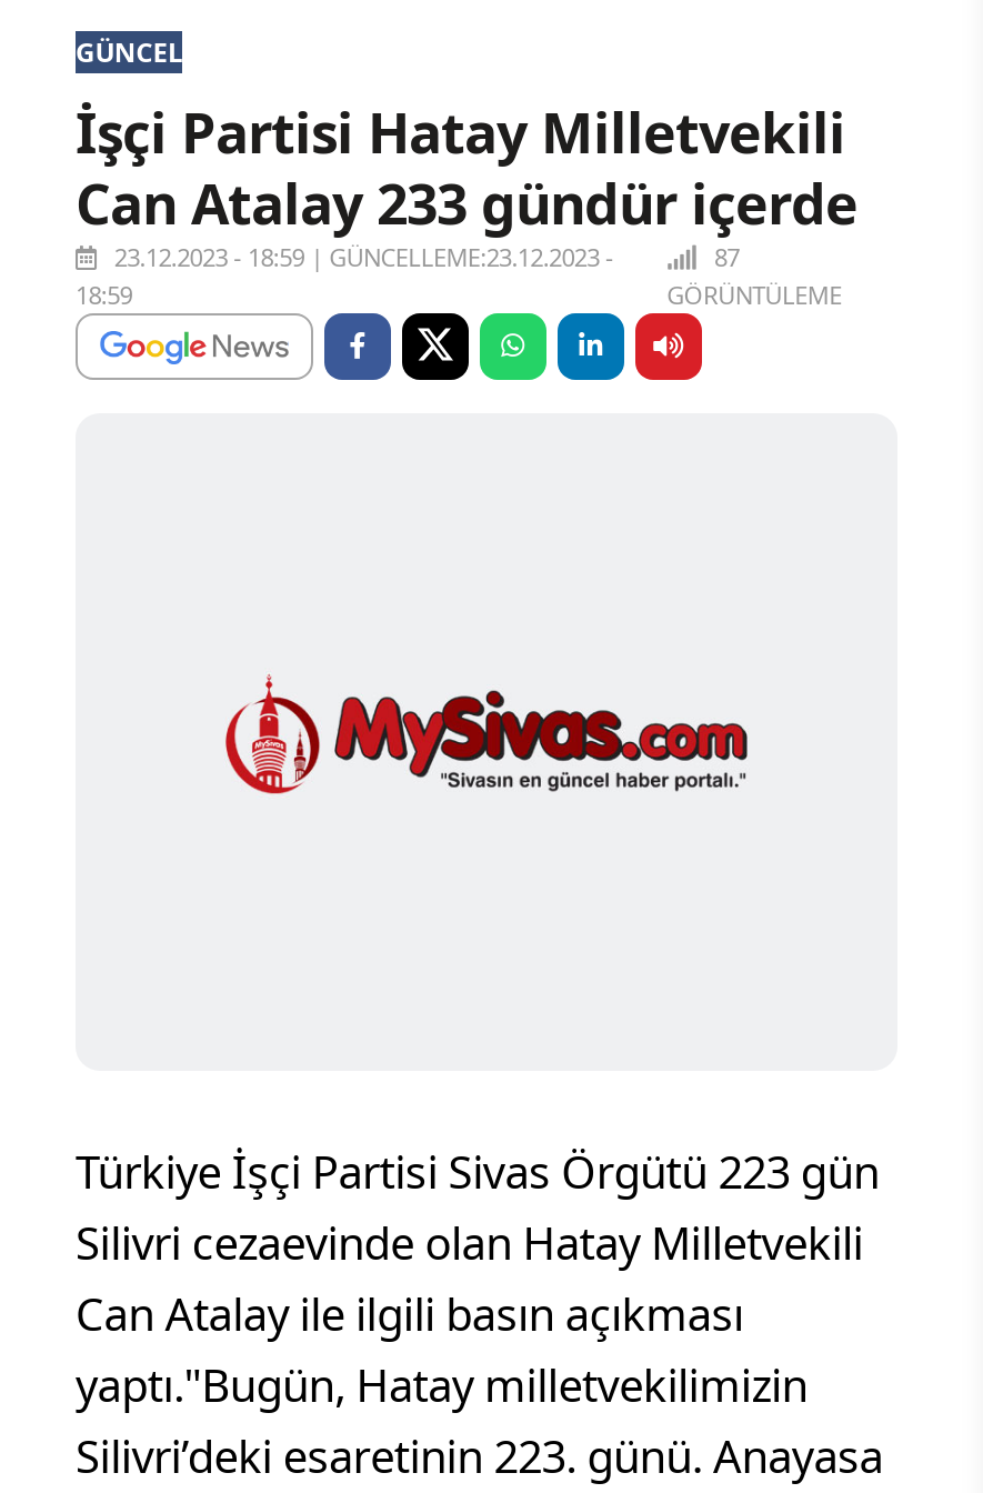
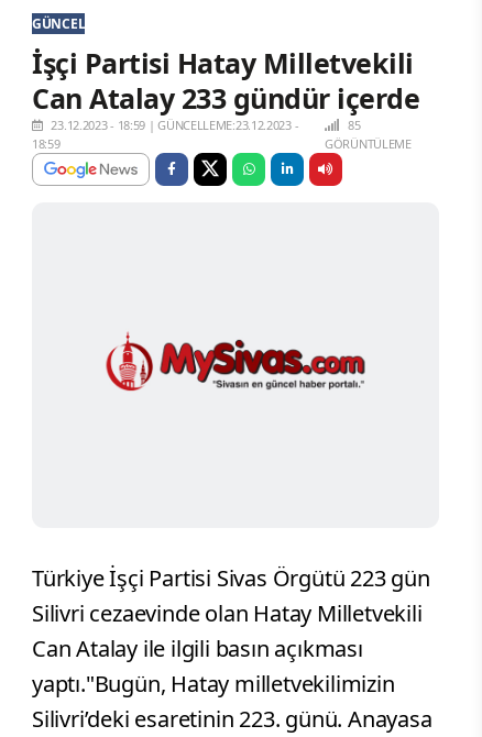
[708,241,740,274] 87 -> [345,117,361,134] 85

